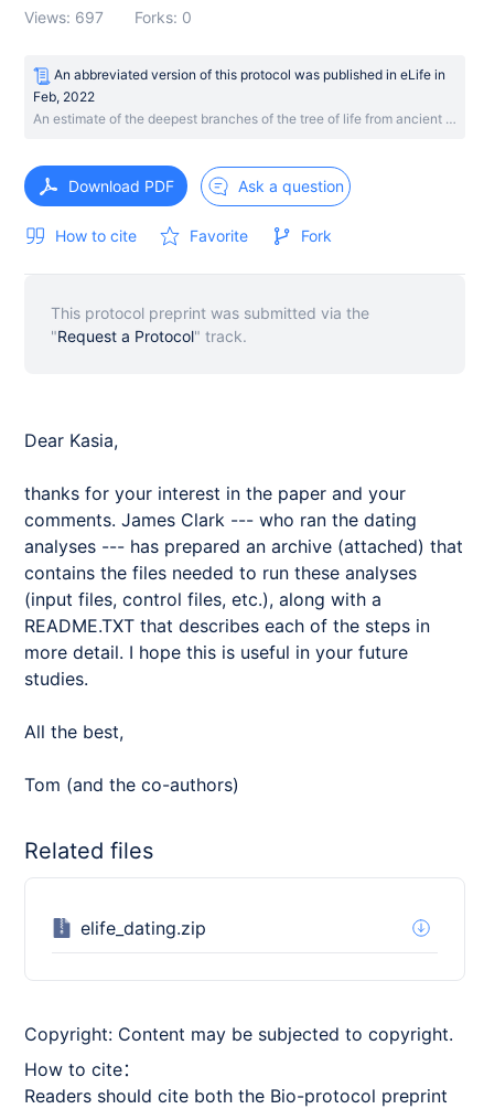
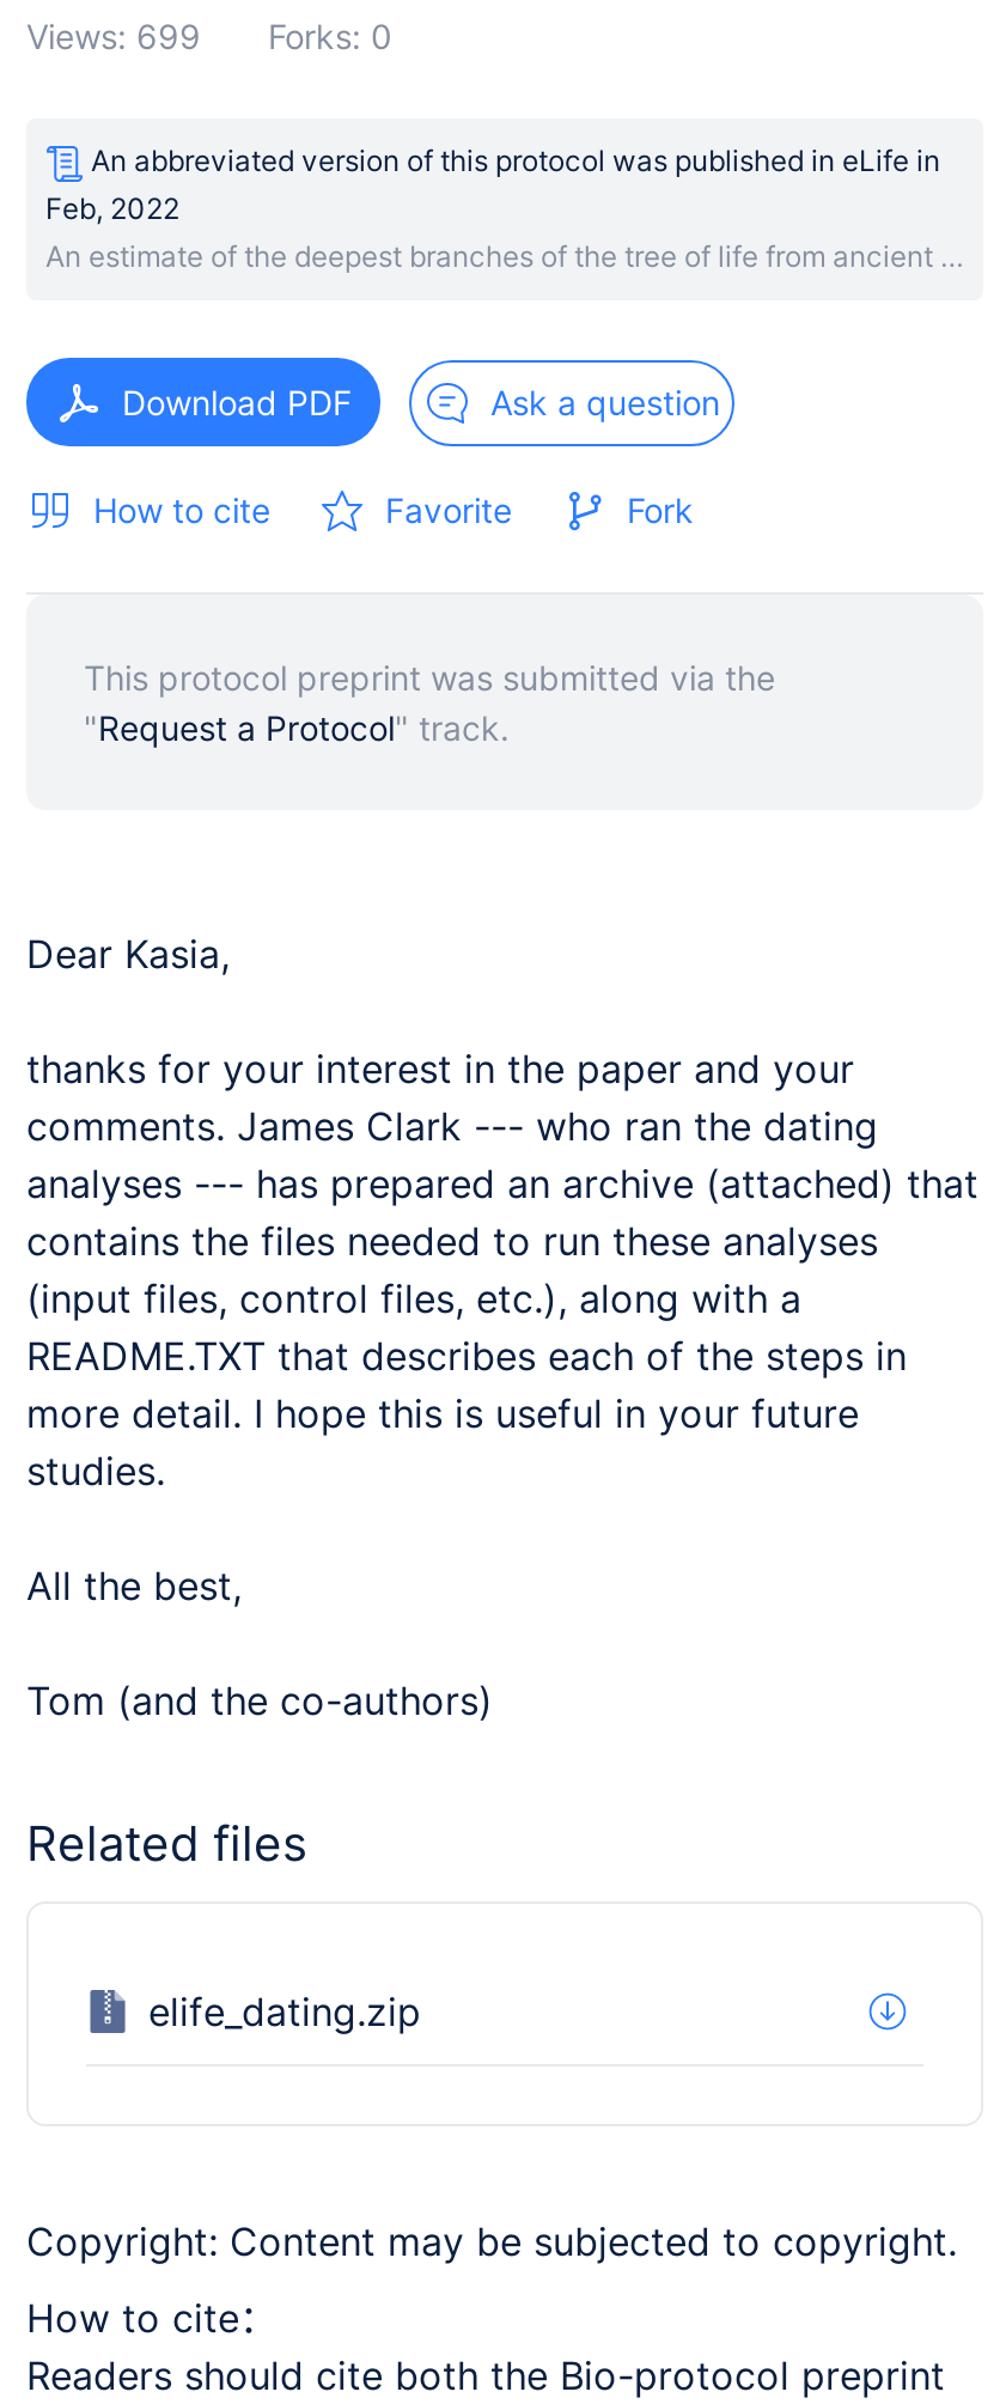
[24,8,192,26] Views: 697 Forks: 0 -> [26,16,392,56] Views: 699 Forks: 0

